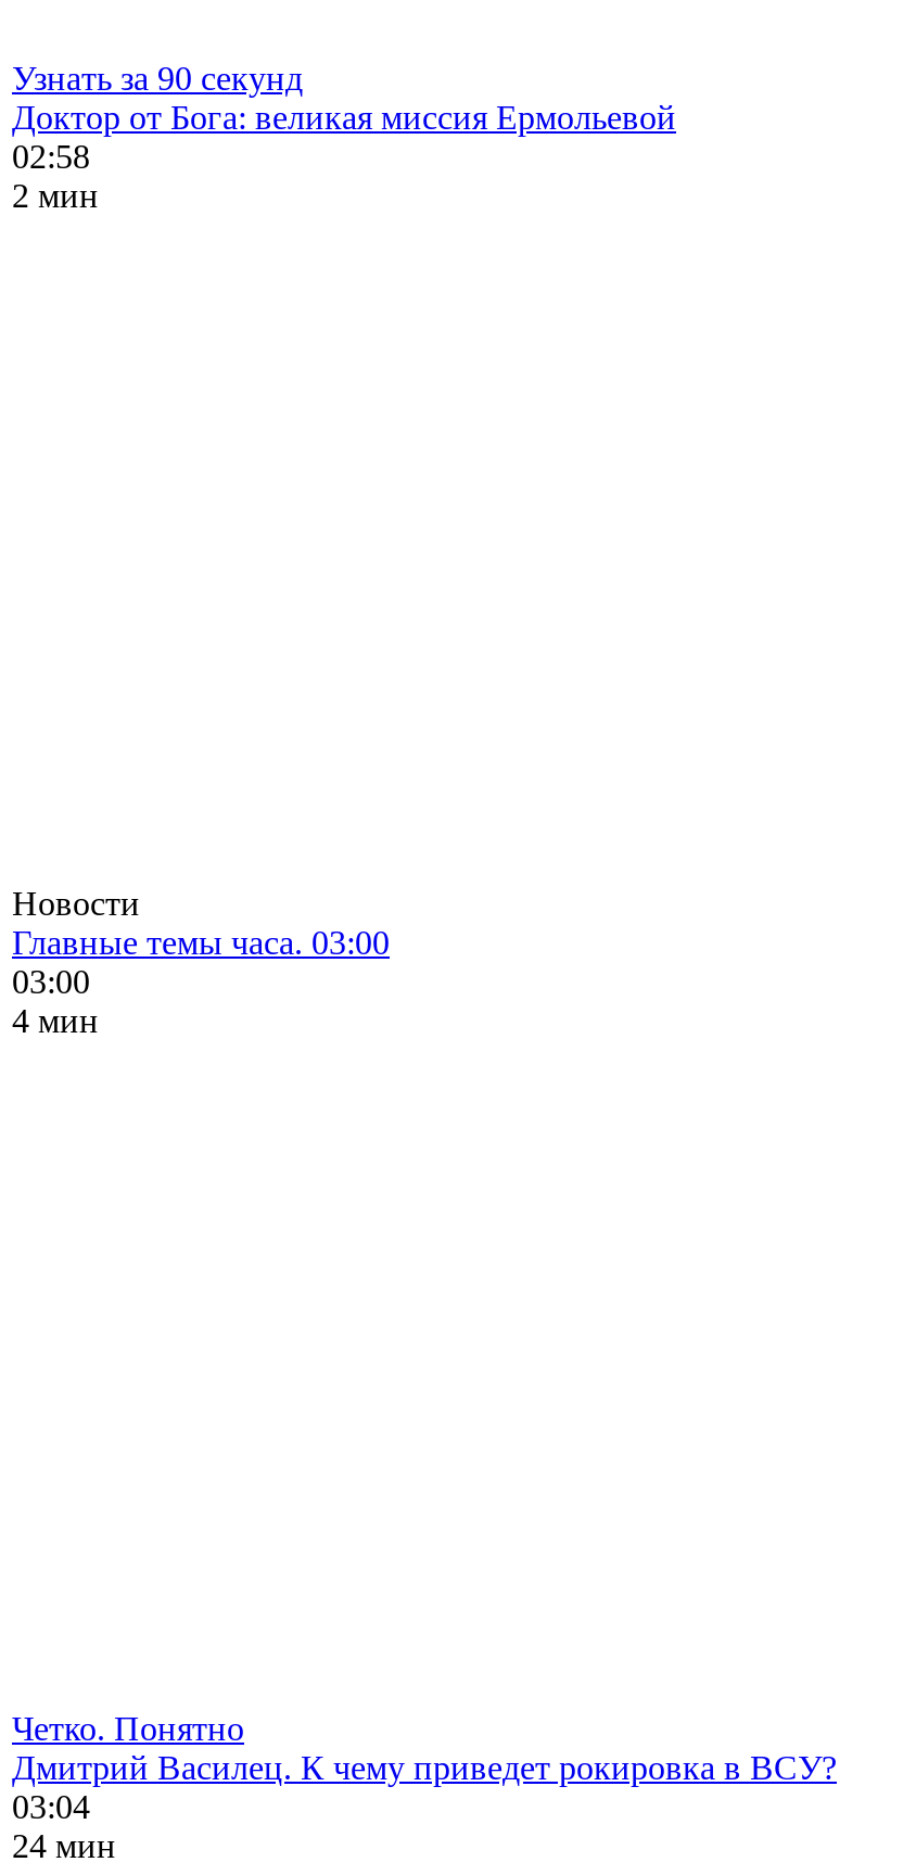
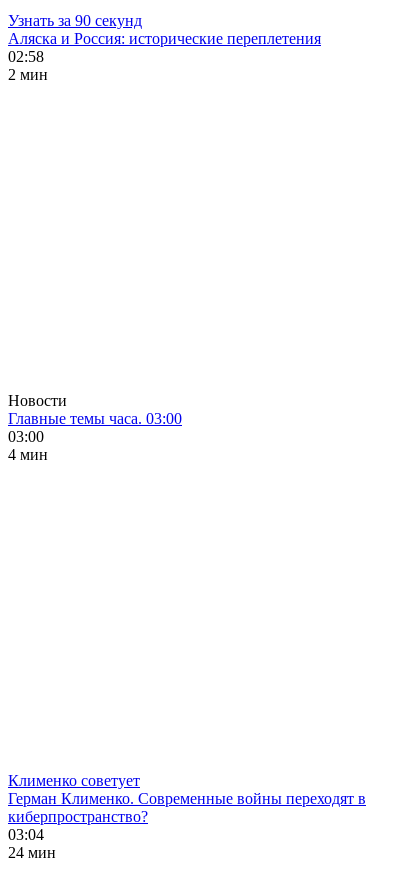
[12,99,676,136] Доктор от Бога: великая миссия Ермольевой -> [8,30,321,47] Аляска и Россия: исторические переплетения
[12,1710,837,1786] Четко. Понятно | Дмитрий Василец. К чему приведет рокировка в ВСУ? -> [8,772,366,825] Клименко советует | Герман Клименко. Современные войны переходят в | киберпространство?

